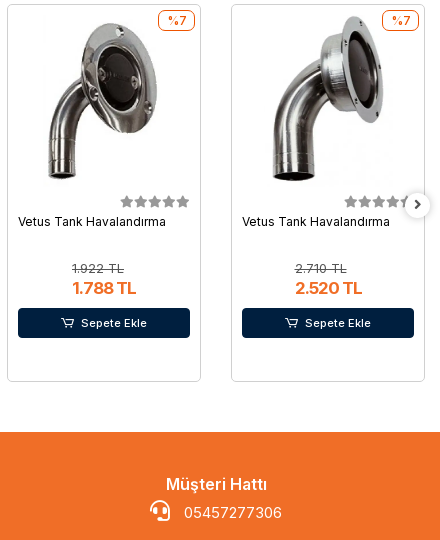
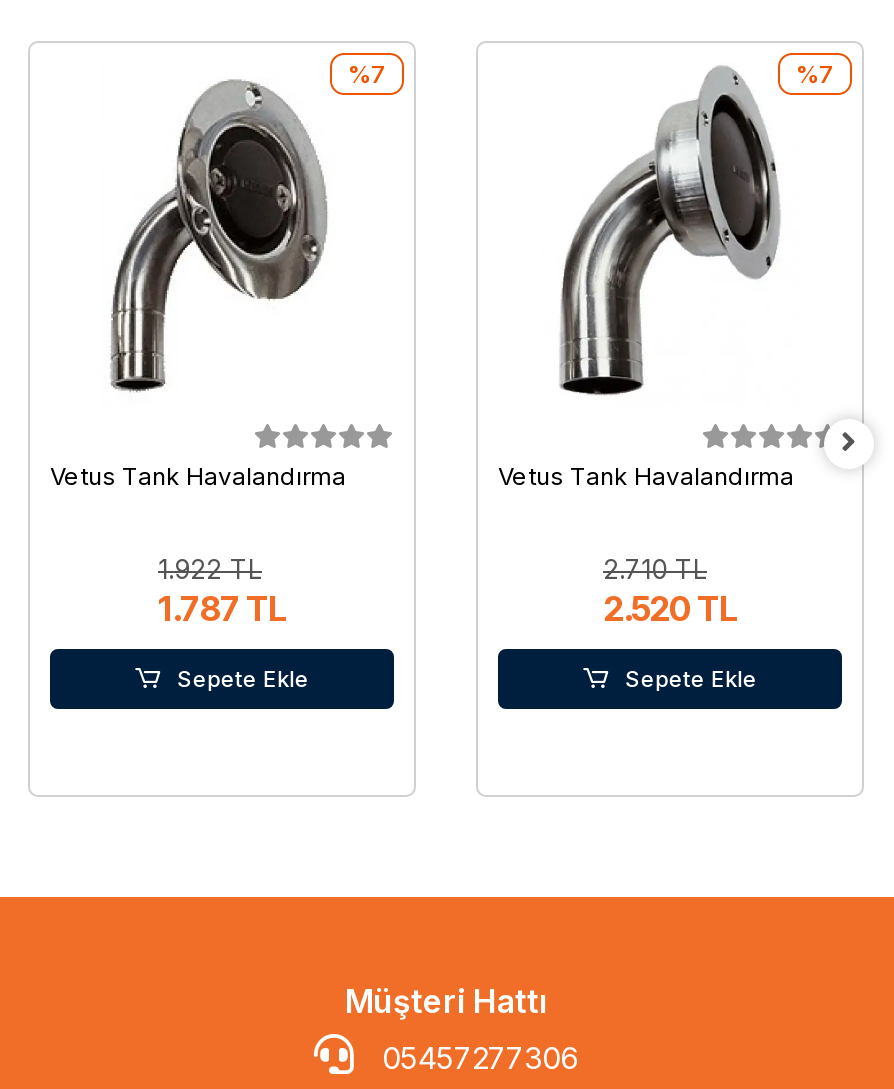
[72,277,136,297] 1.788 TL -> [158,588,286,628] 1.787 TL

